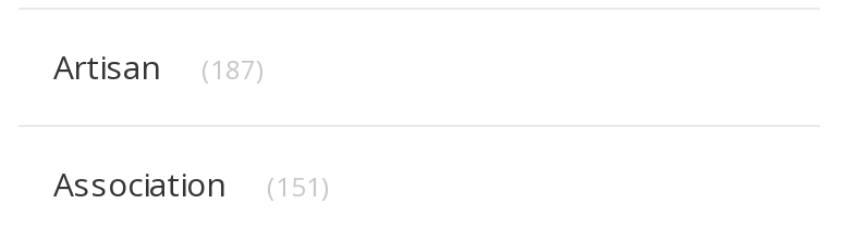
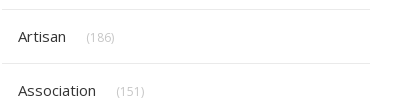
[53,45,262,88] Artisan (187) -> [18,26,114,46] Artisan (186)

